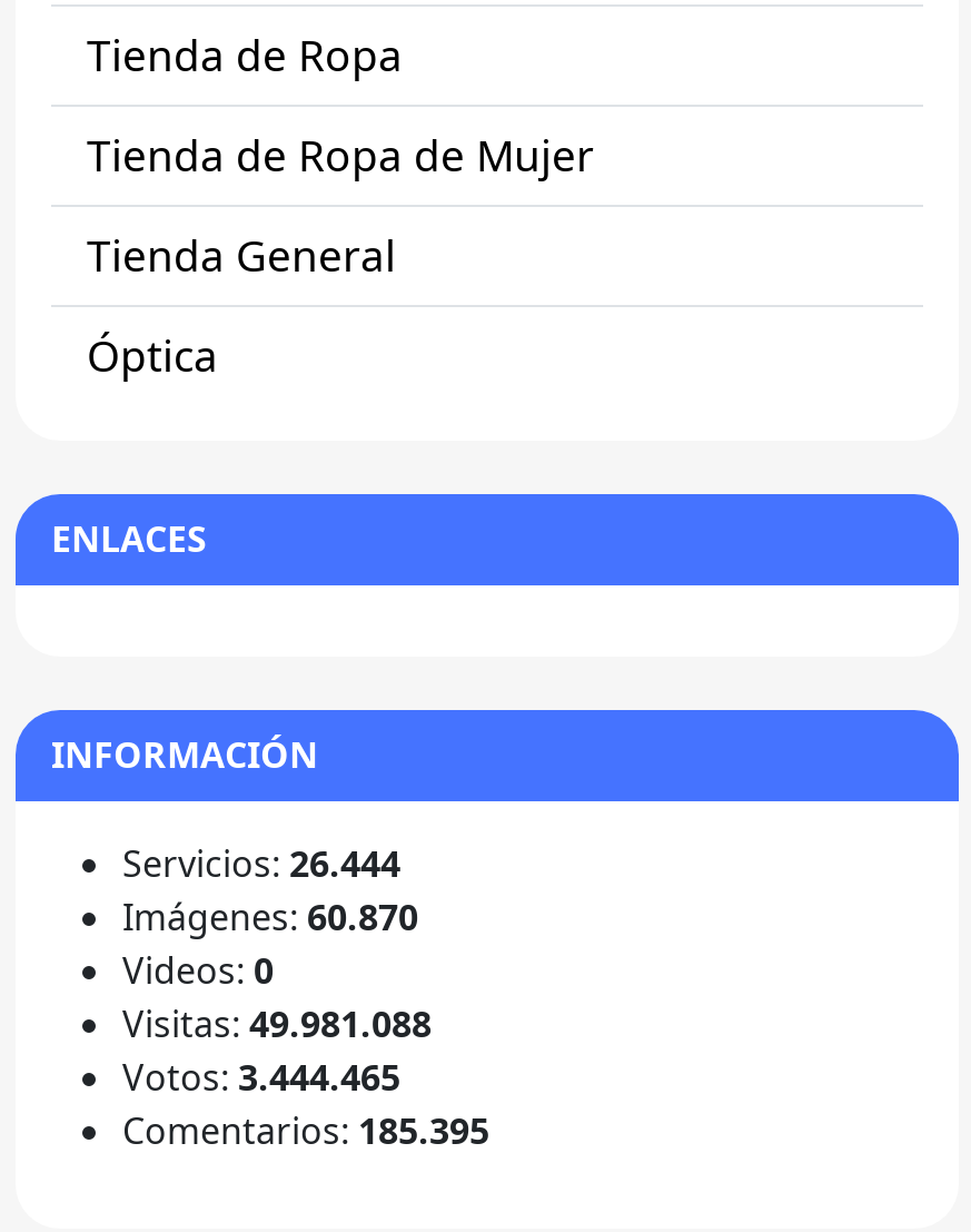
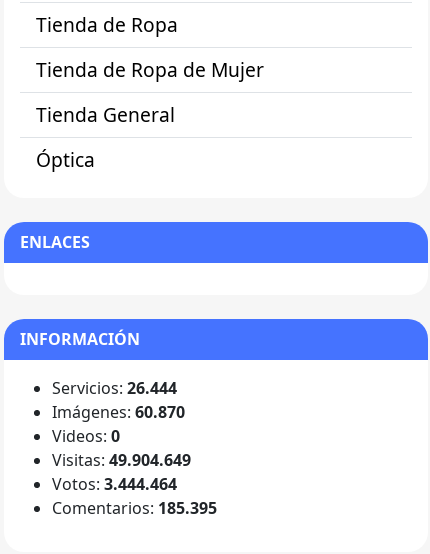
[122,999,432,1047] Visitas: 49.981.088 -> [52,449,191,471] Visitas: 49.904.649
[122,1052,400,1101] Votos: 3.444.465 -> [52,473,177,495] Votos: 3.444.464

